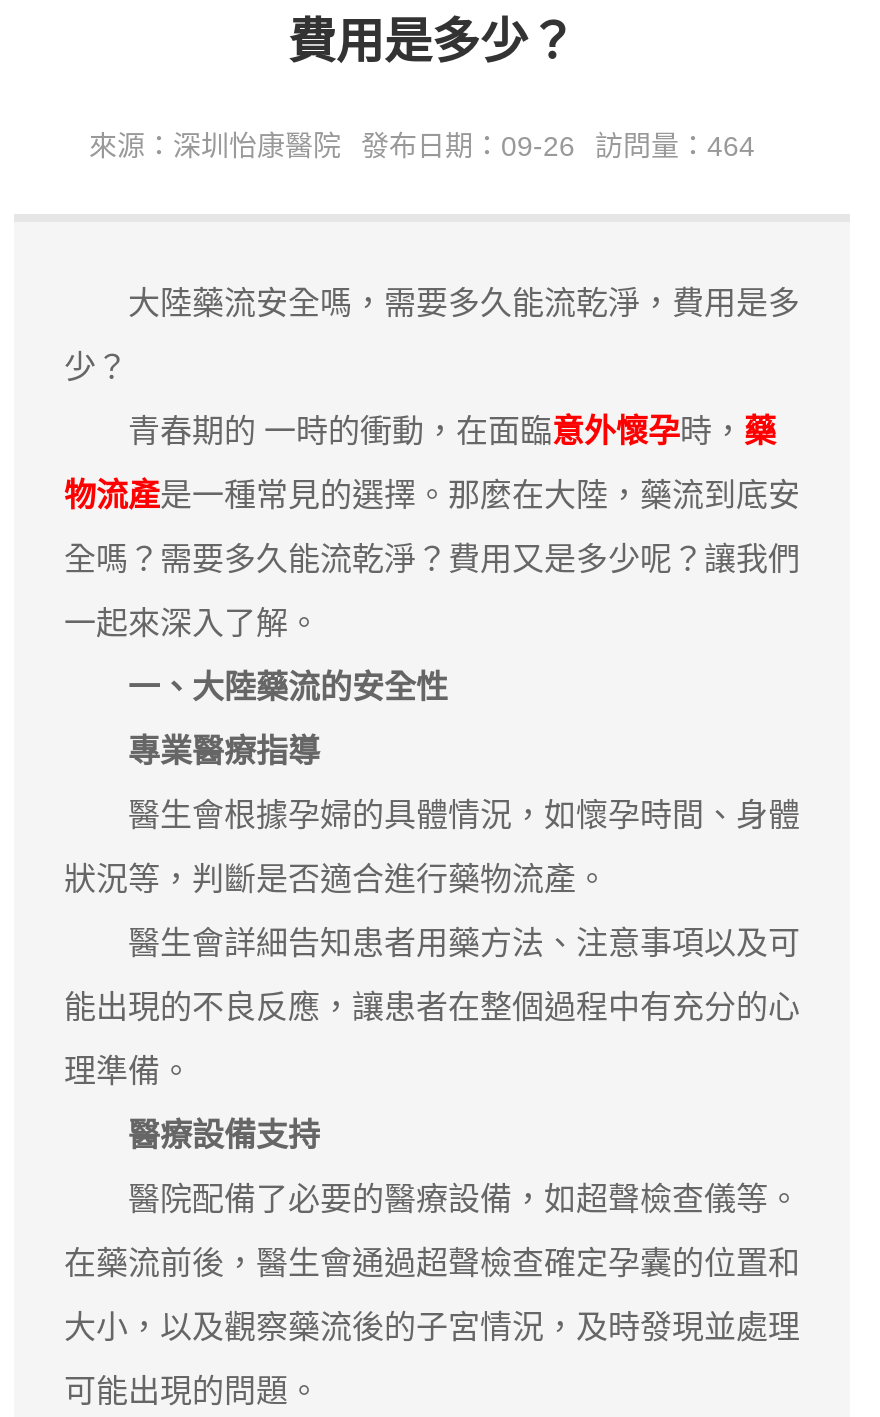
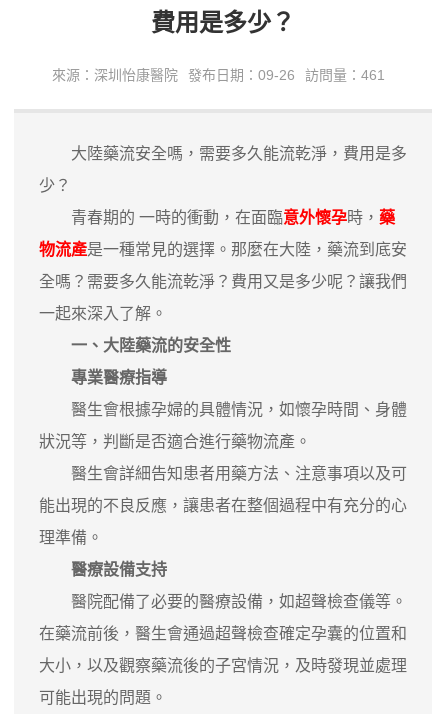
[89,130,755,162] 來源：深圳怡康醫院 發布日期：09-26 訪問量：464 -> [51,67,384,83] 來源：深圳怡康醫院 發布日期：09-26 訪問量：461

